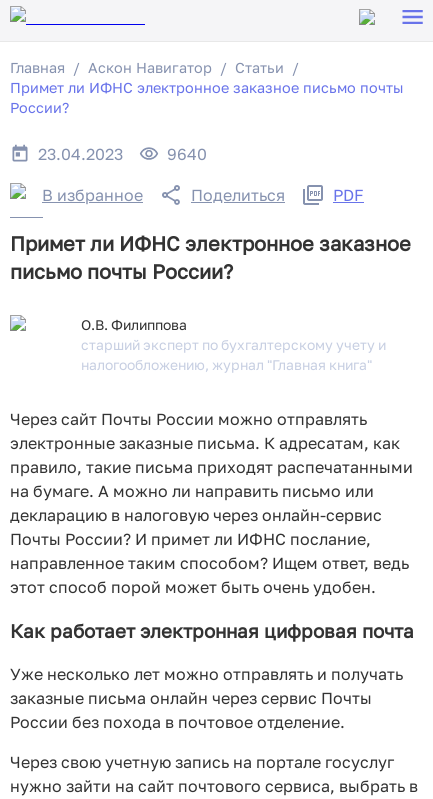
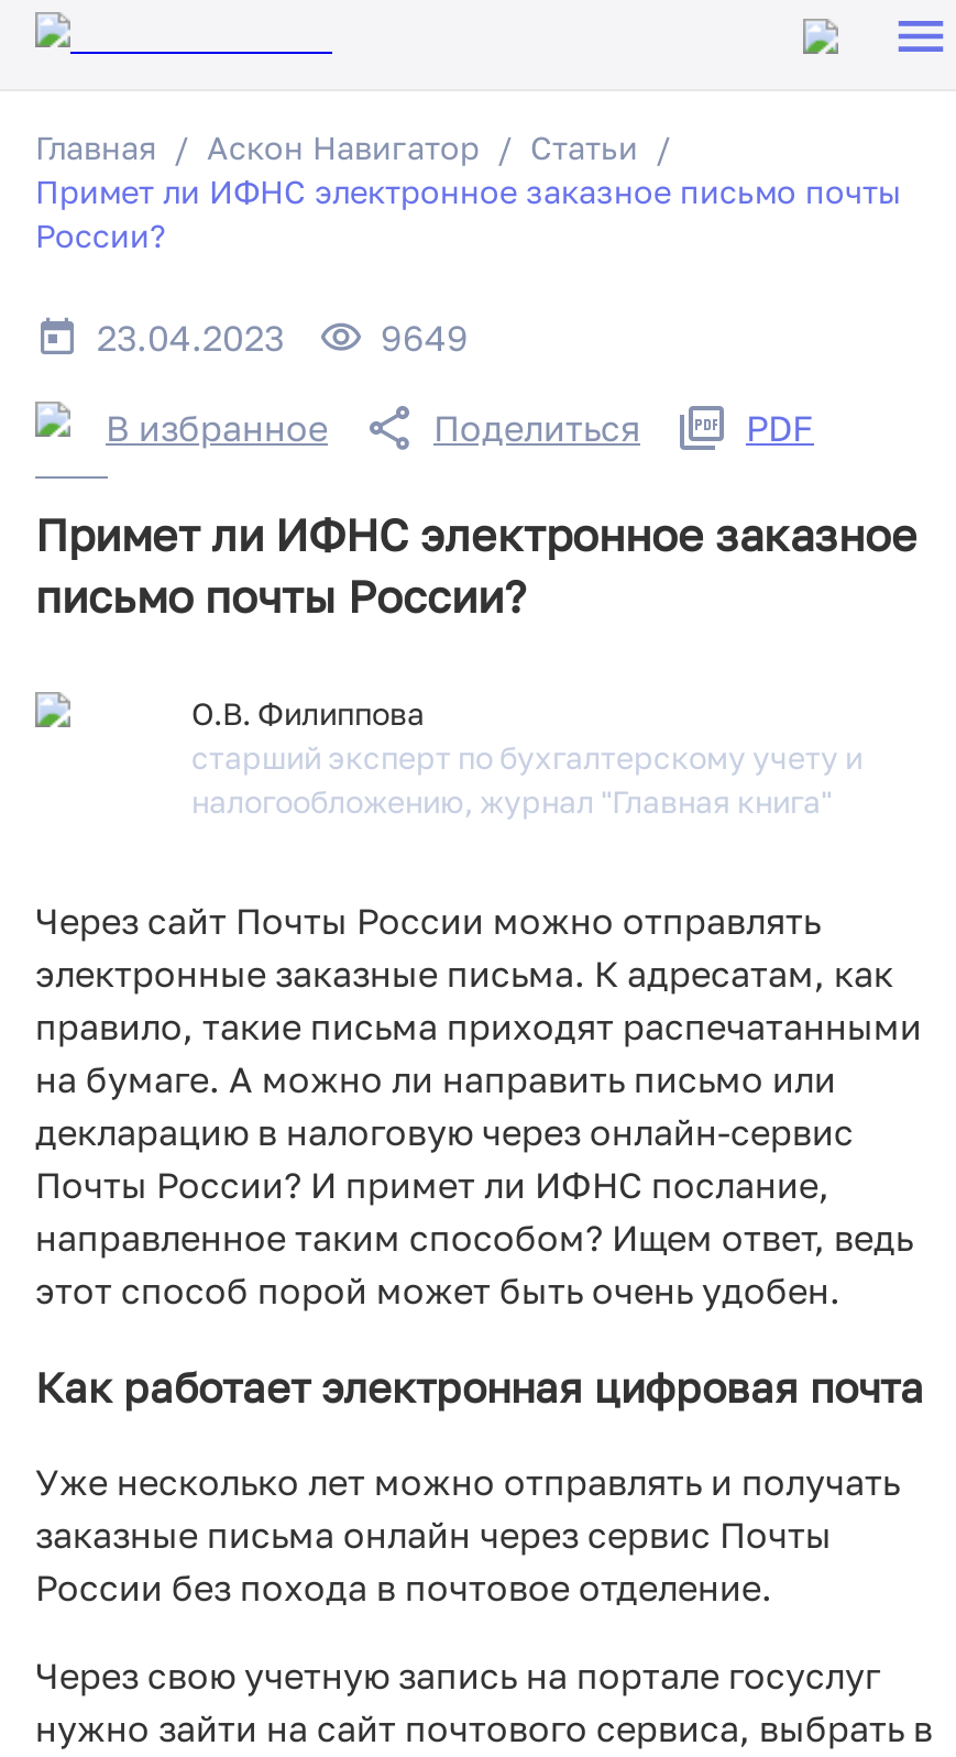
[167,144,207,164] 9640 -> [381,316,469,360] 9649

